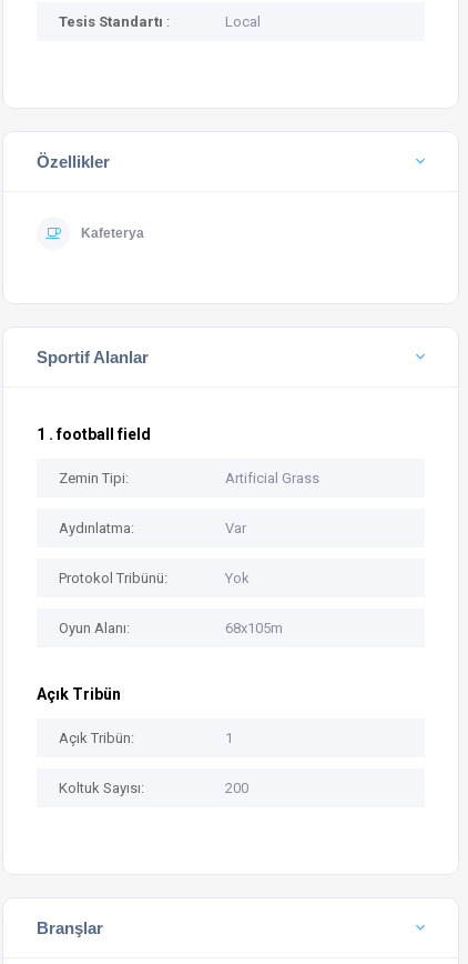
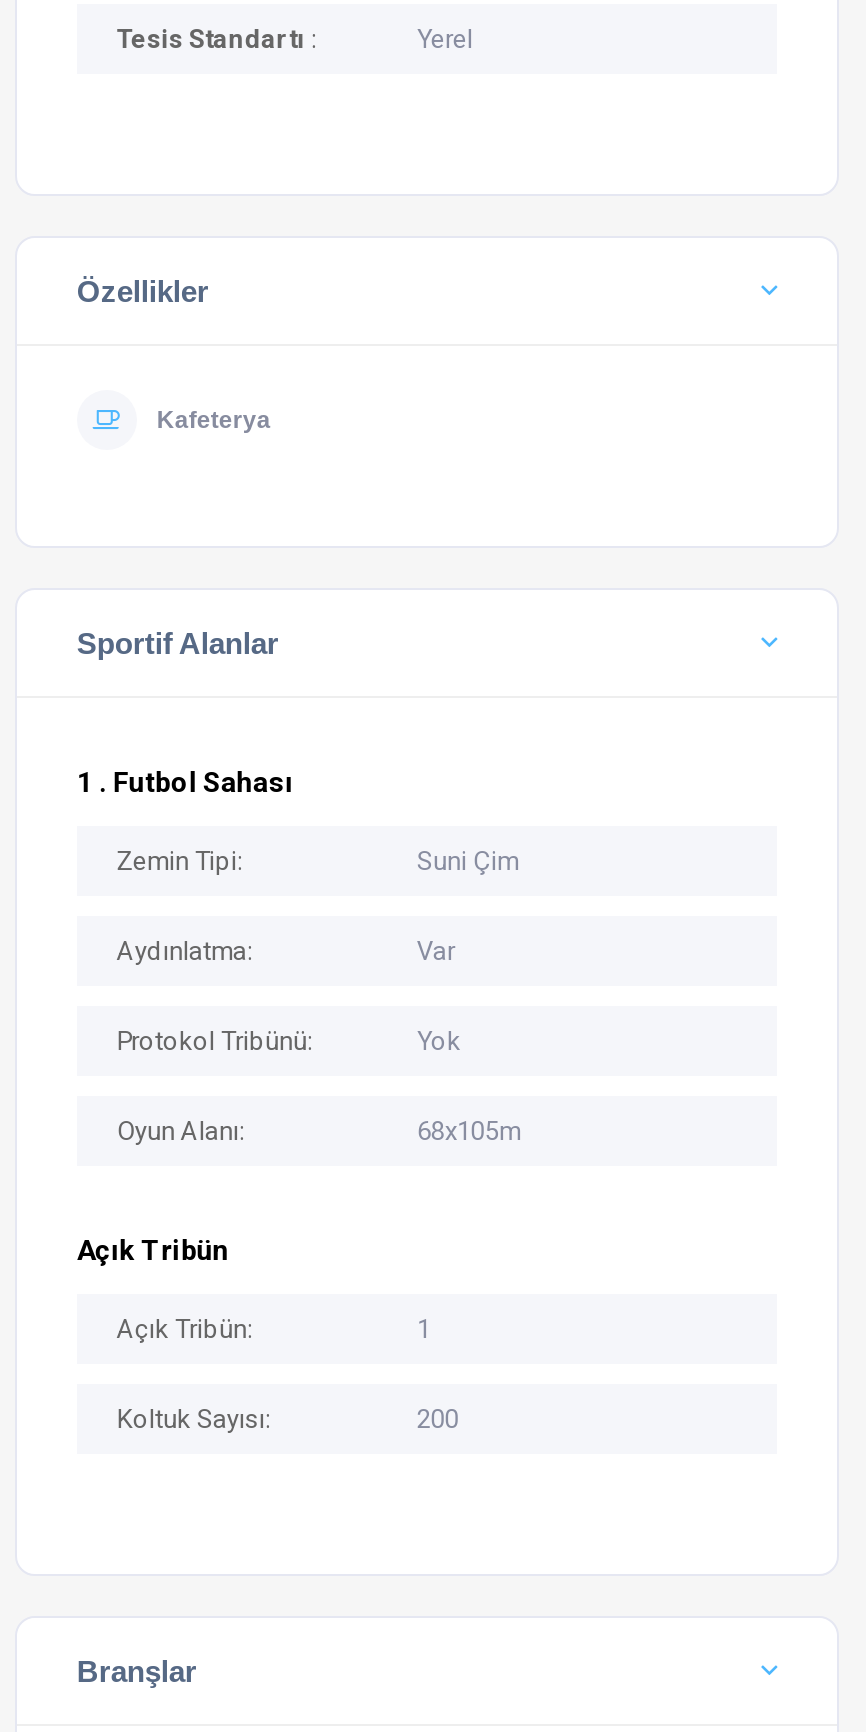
[225,13,261,30] Local -> [417,24,473,54] Yerel
[36,425,151,443] 1 . football field -> [77,766,293,798] 1 . Futbol Sahası
[225,470,319,486] Artificial Grass -> [417,846,519,876] Suni Çim

